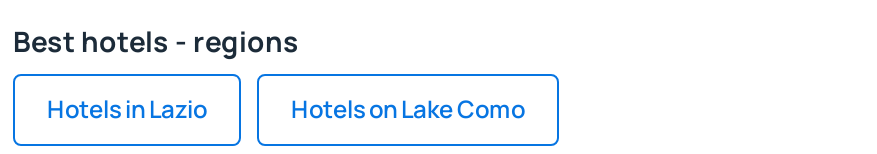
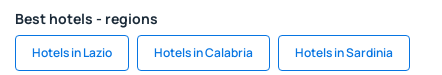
[291,92,525,126] Hotels on Lake Como -> [154,44,393,61] Hotels in Calabria | Hotels in Sardinia

